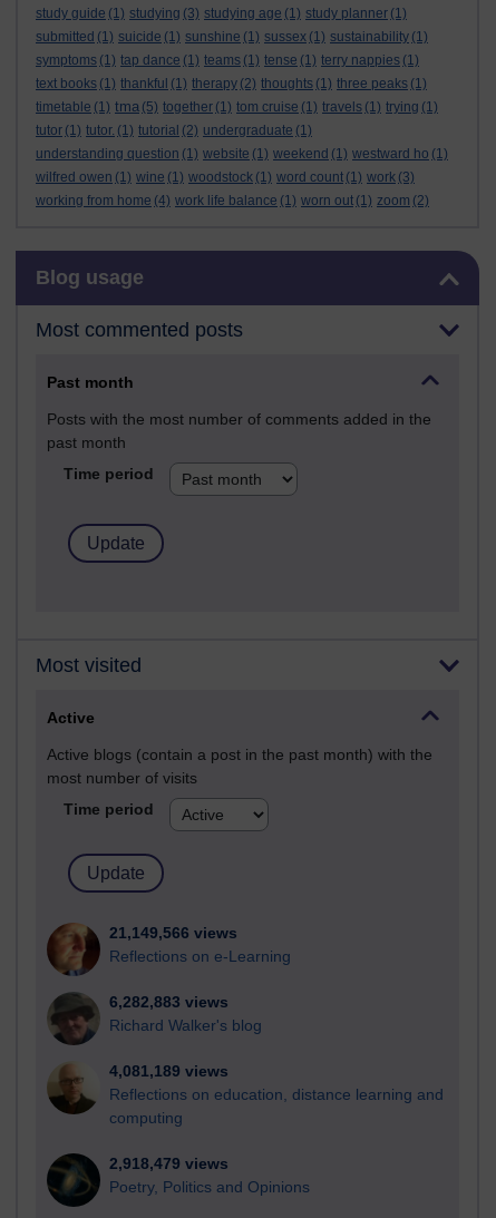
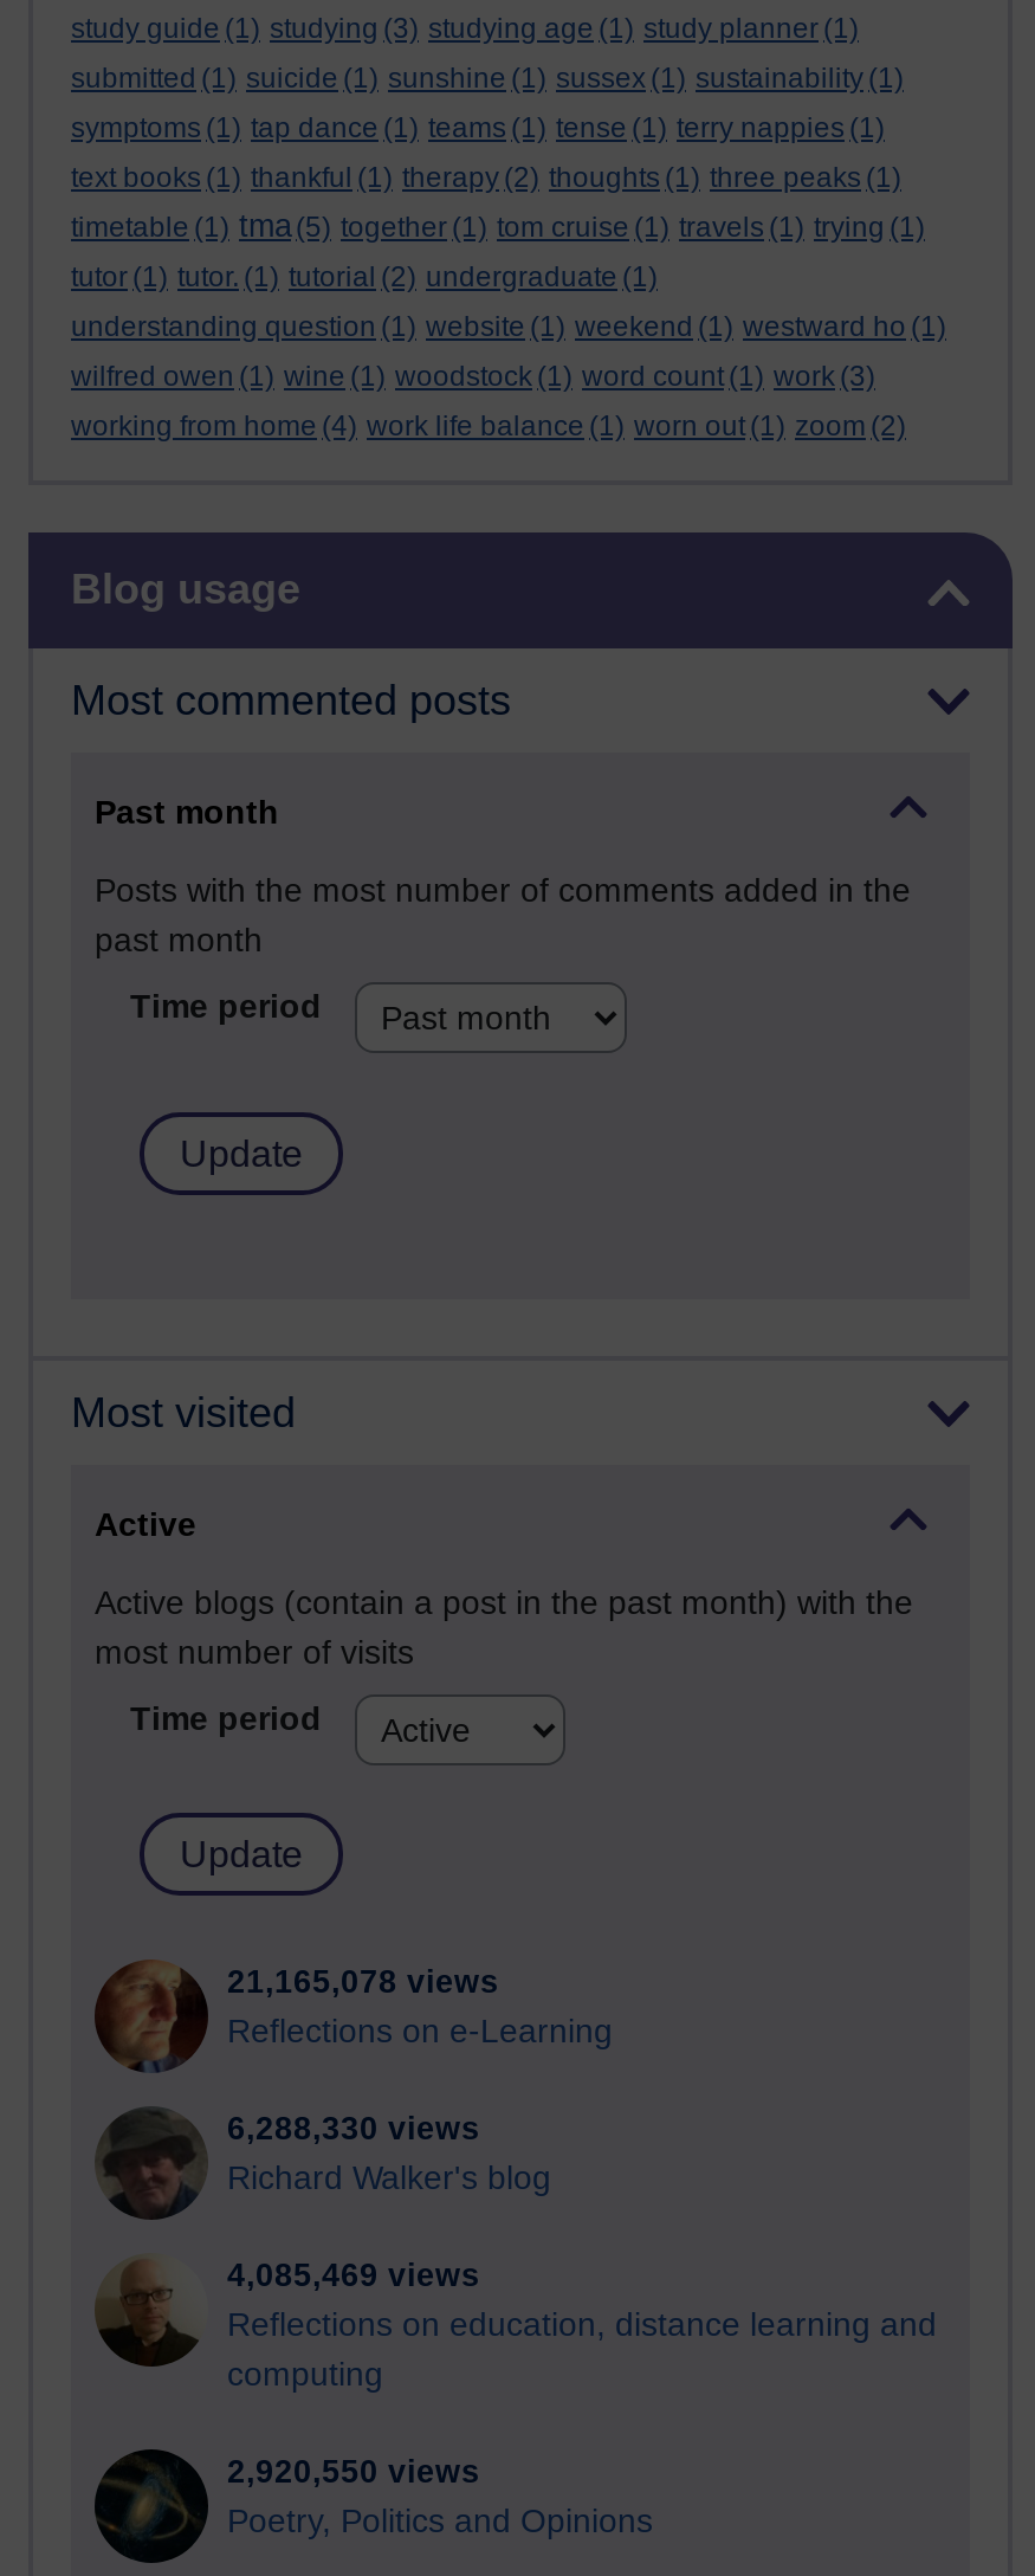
[109,925,237,942] 21,149,566 views -> [227,1965,499,2000] 21,165,078 views
[109,994,228,1011] 6,282,883 views -> [227,2112,480,2147] 6,288,330 views
[109,1063,228,1080] 4,081,189 views -> [227,2258,480,2294] 4,085,469 views
[109,1156,228,1173] 2,918,479 views -> [227,2455,480,2490] 2,920,550 views

